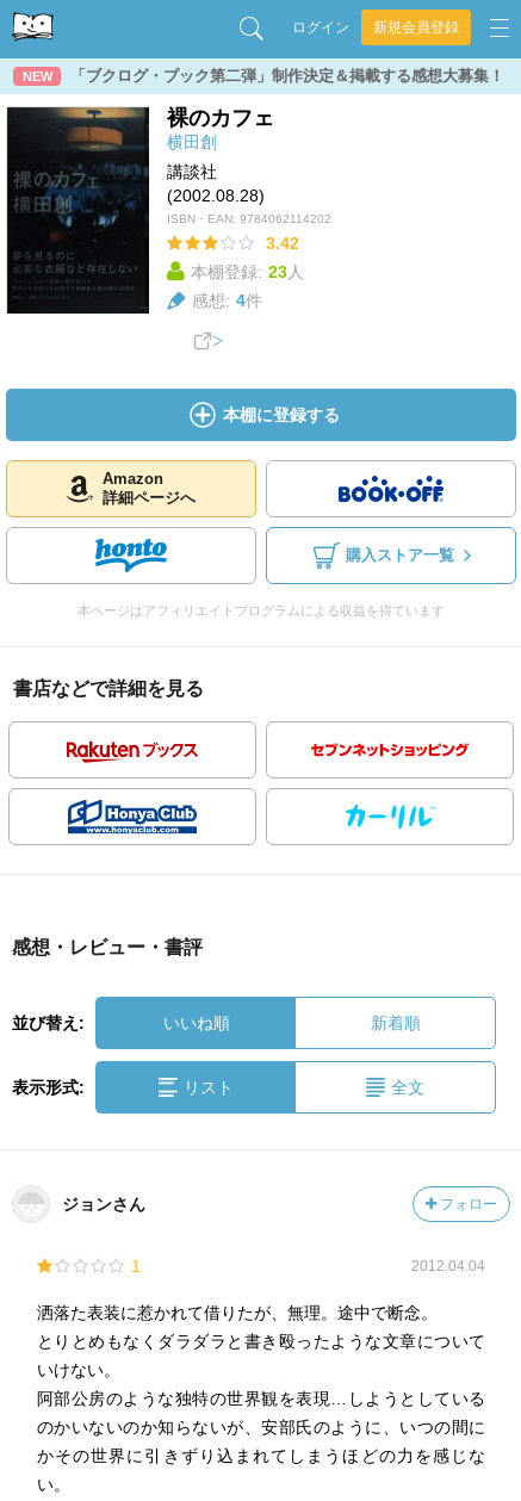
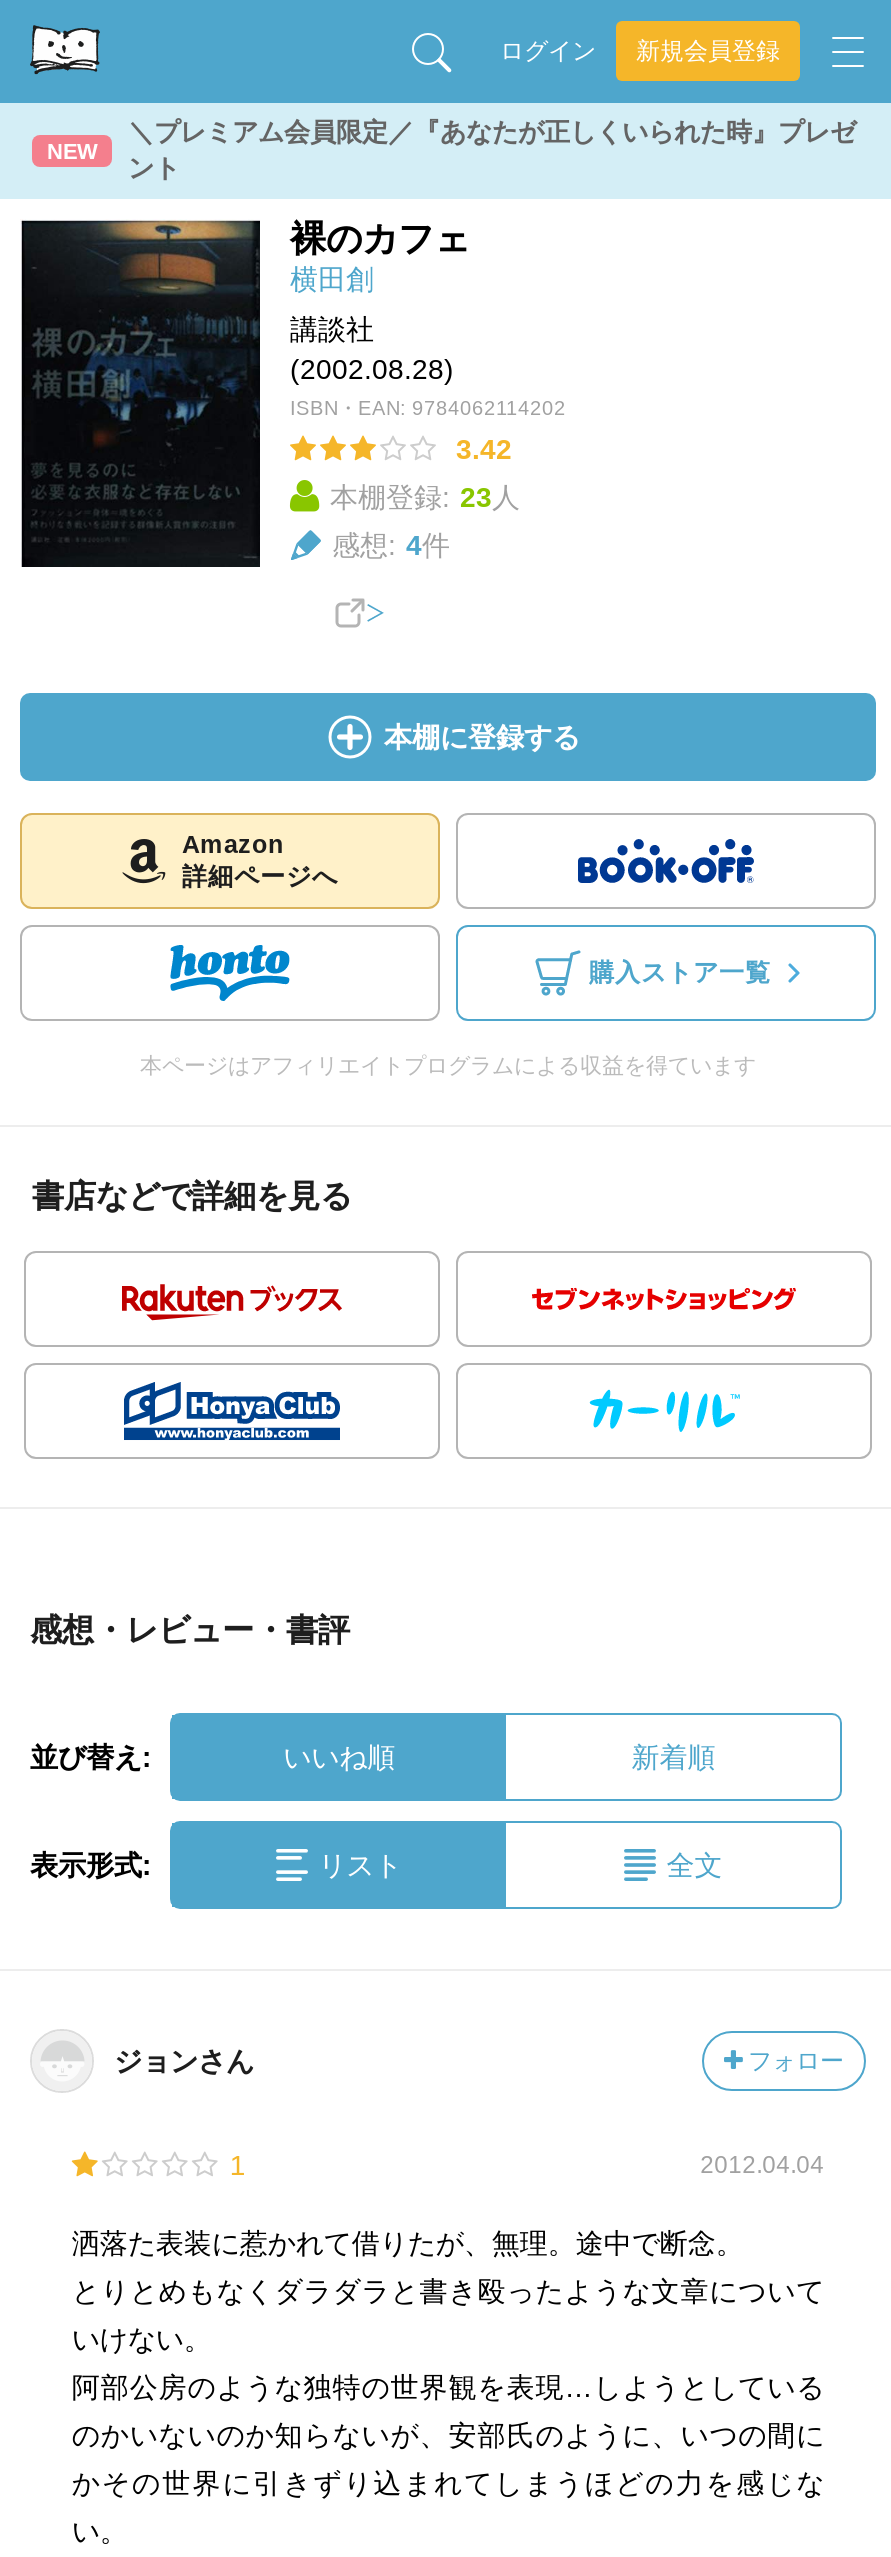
[70,67,504,85] 「ブクログ・ブック第二弾」制作決定＆掲載する感想大募集！ -> [128,117,856,183] ＼プレミアム会員限定／『あなたが正しくいられた時』プレゼ | ント

